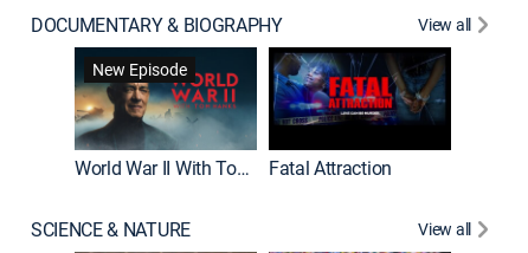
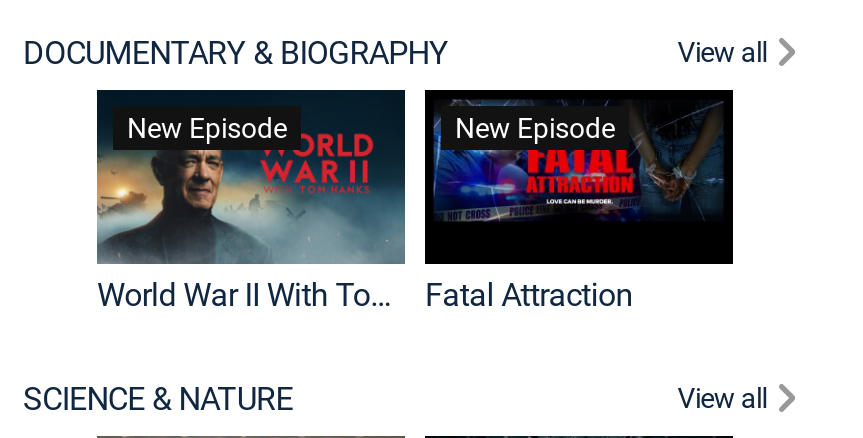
none -> [455,109,615,147] New Episode

